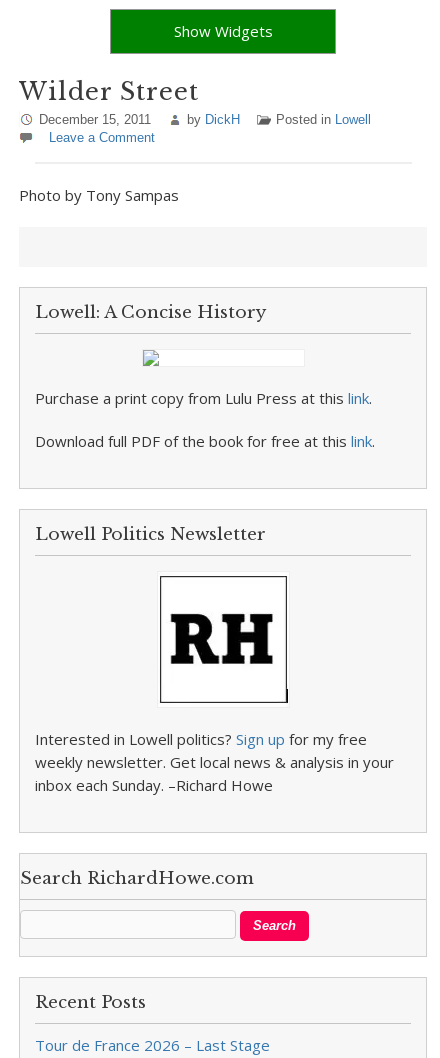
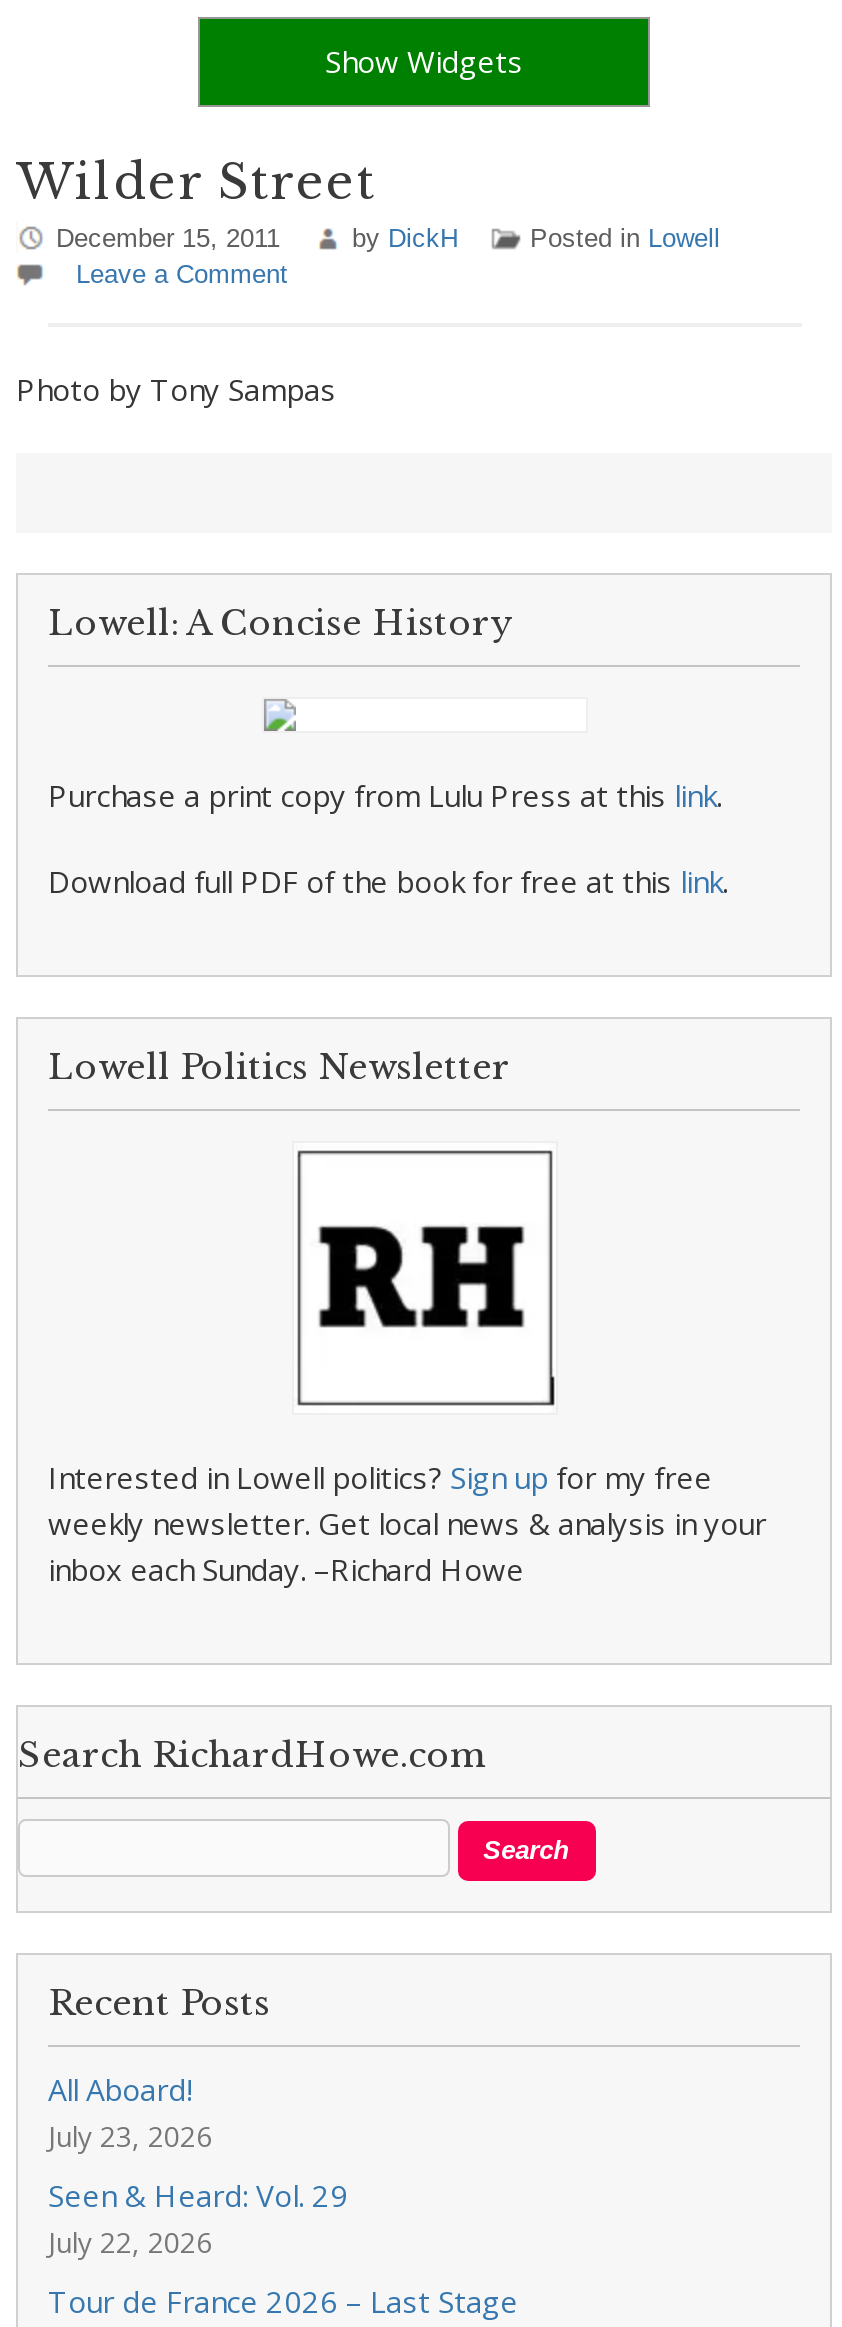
none -> [48,2069,348,2261] All Aboard! | July 23, 2026 | Seen & Heard: Vol. 29 | July 22, 2026

